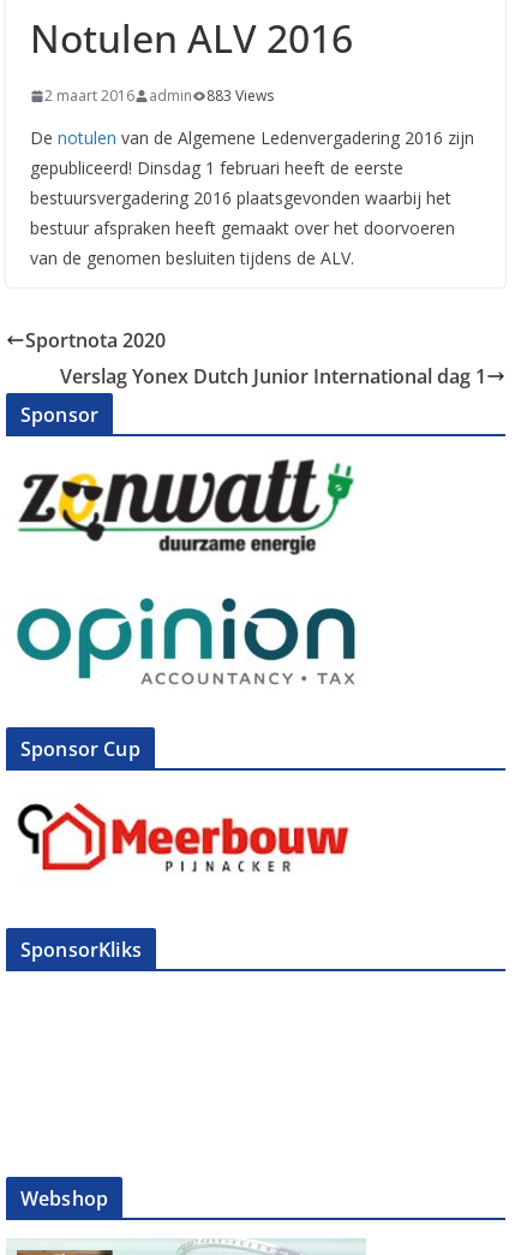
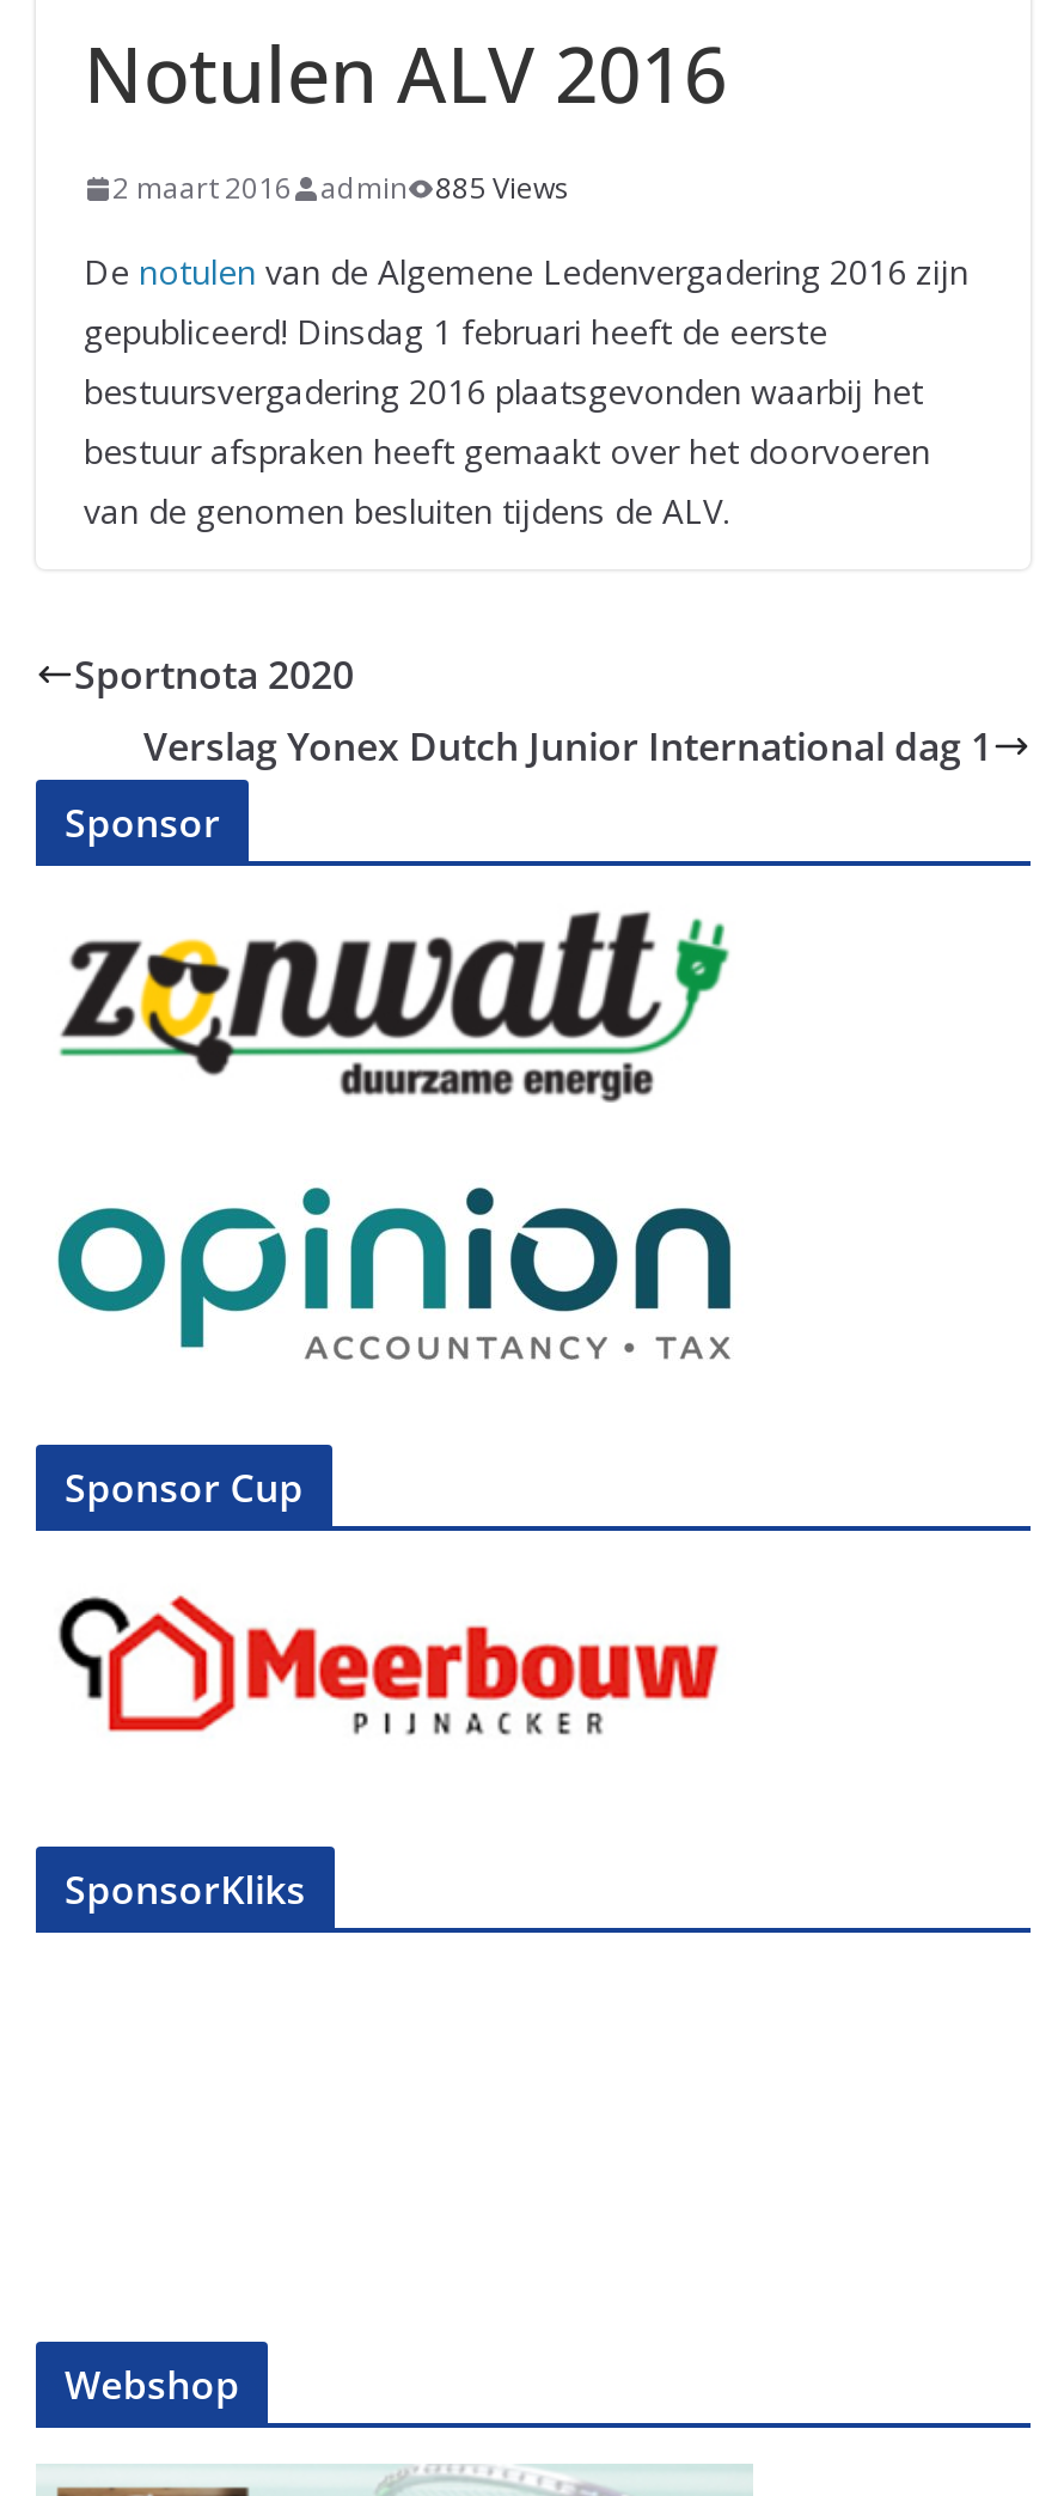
[44,85,274,106] 2 maart 2016 admin 883 Views -> [112,167,569,208] 2 maart 2016 admin 885 Views

